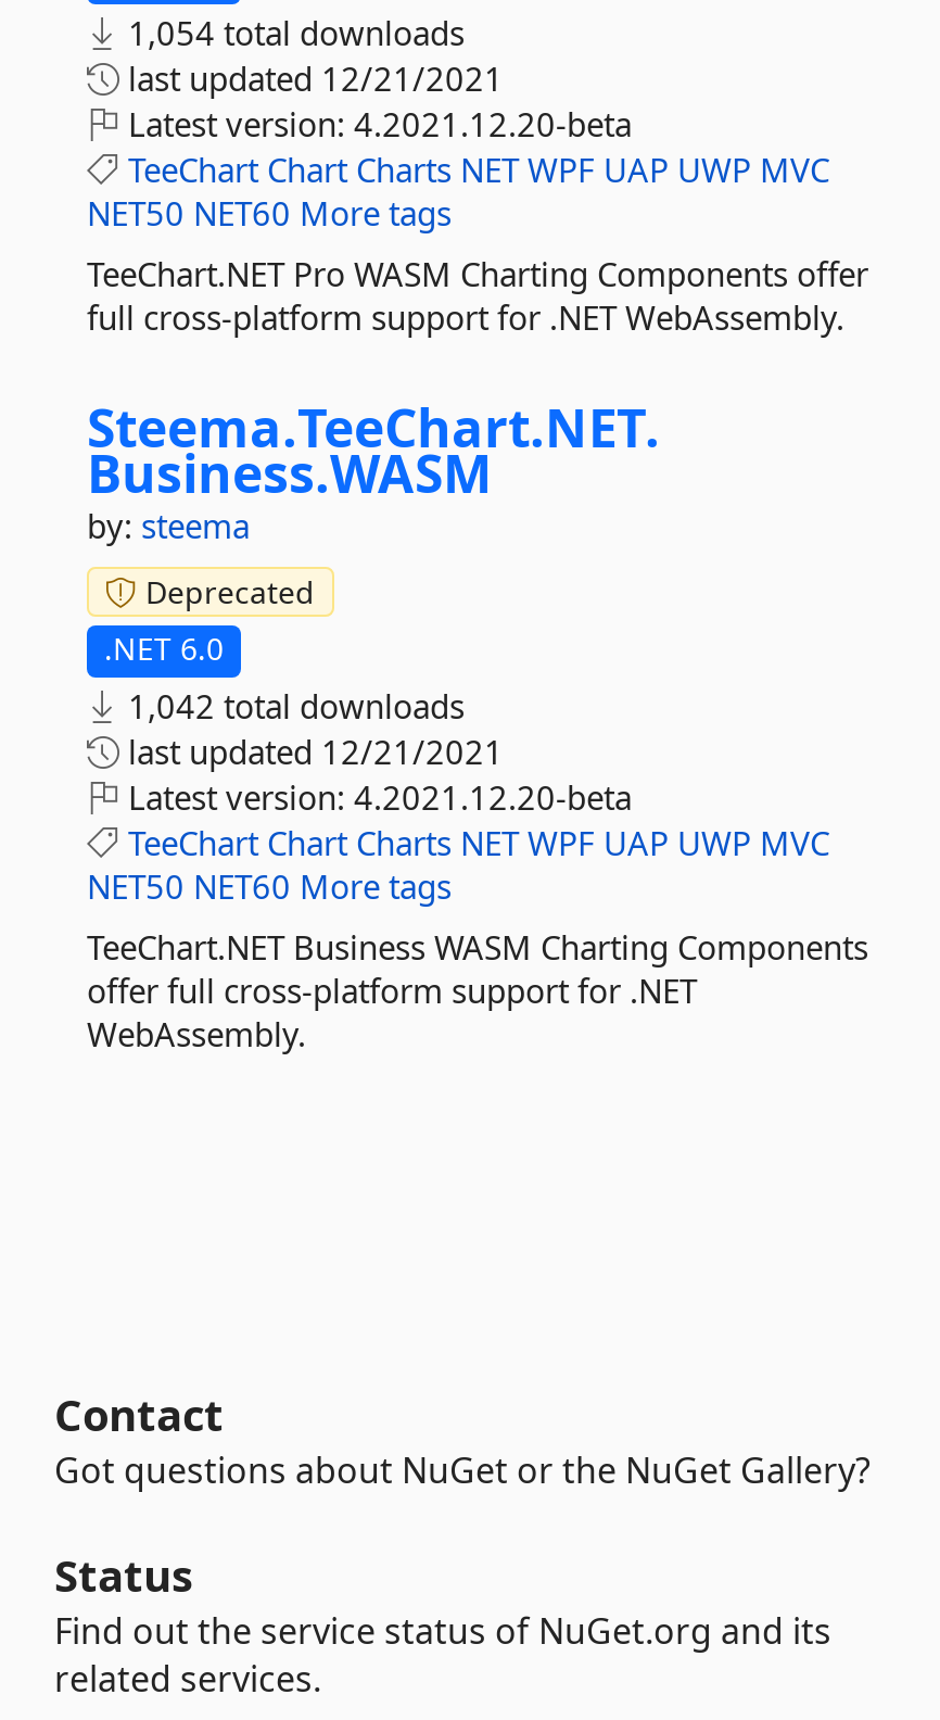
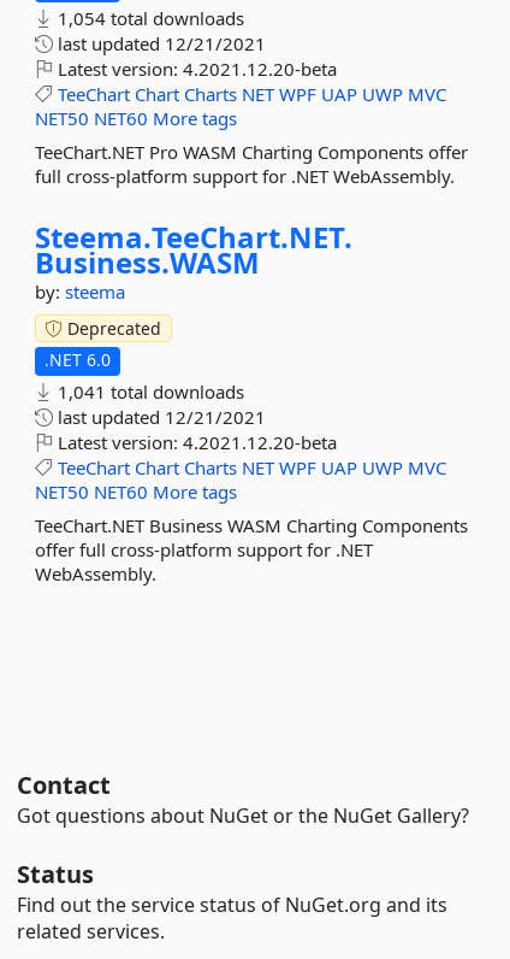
[119,684,465,728] 1,042 total downloads -> [53,380,244,404] 1,041 total downloads

